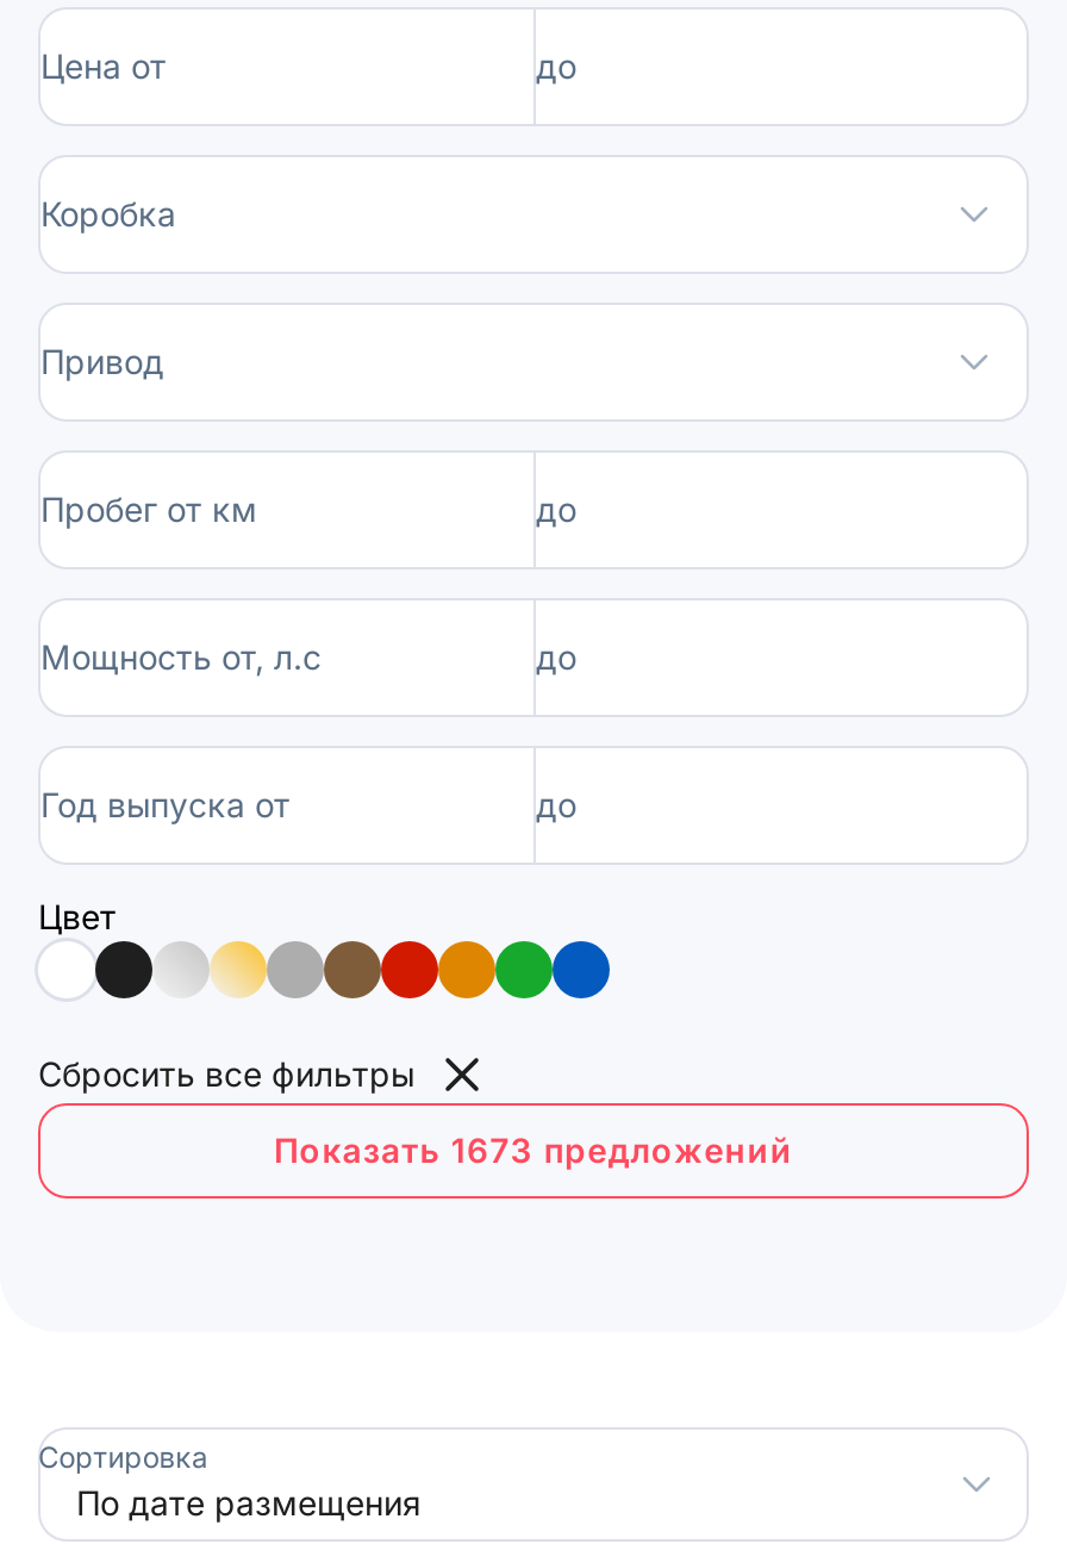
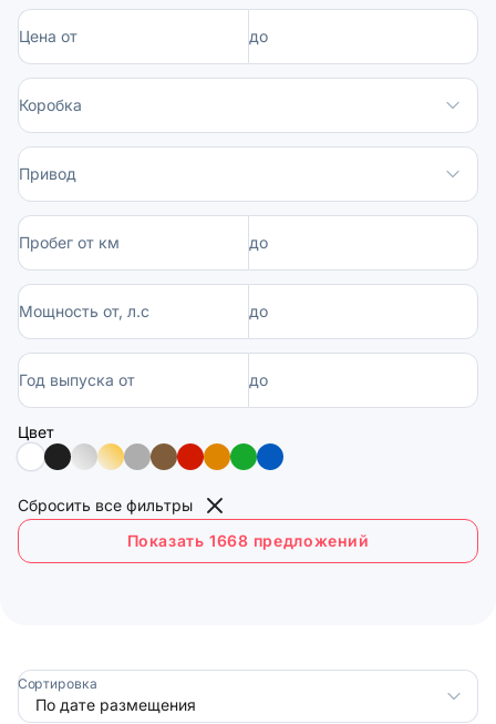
[274,1129,793,1170] Показать 1673 предложений -> [127,531,369,550] Показать 1668 предложений

